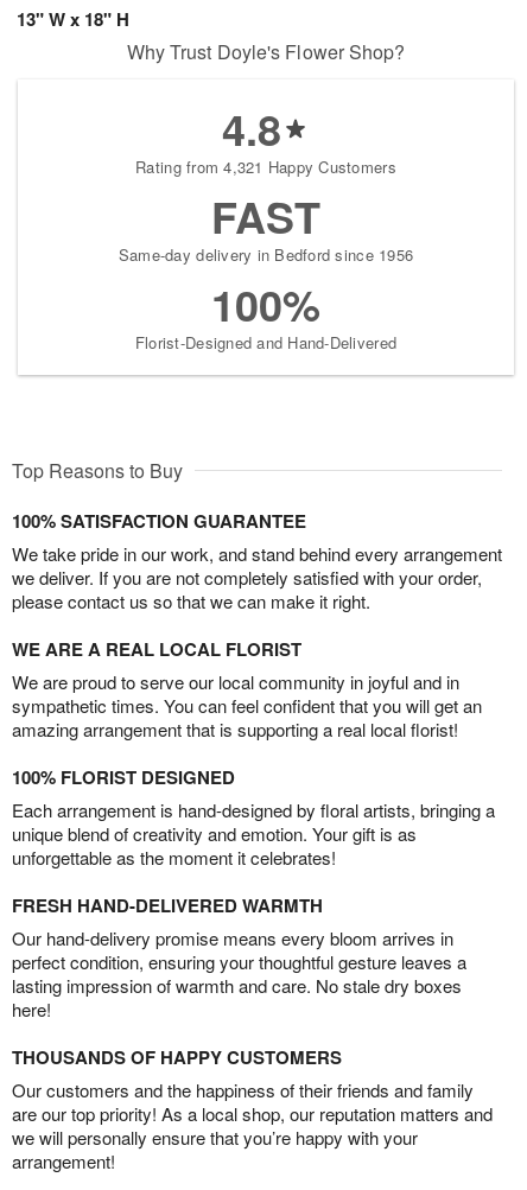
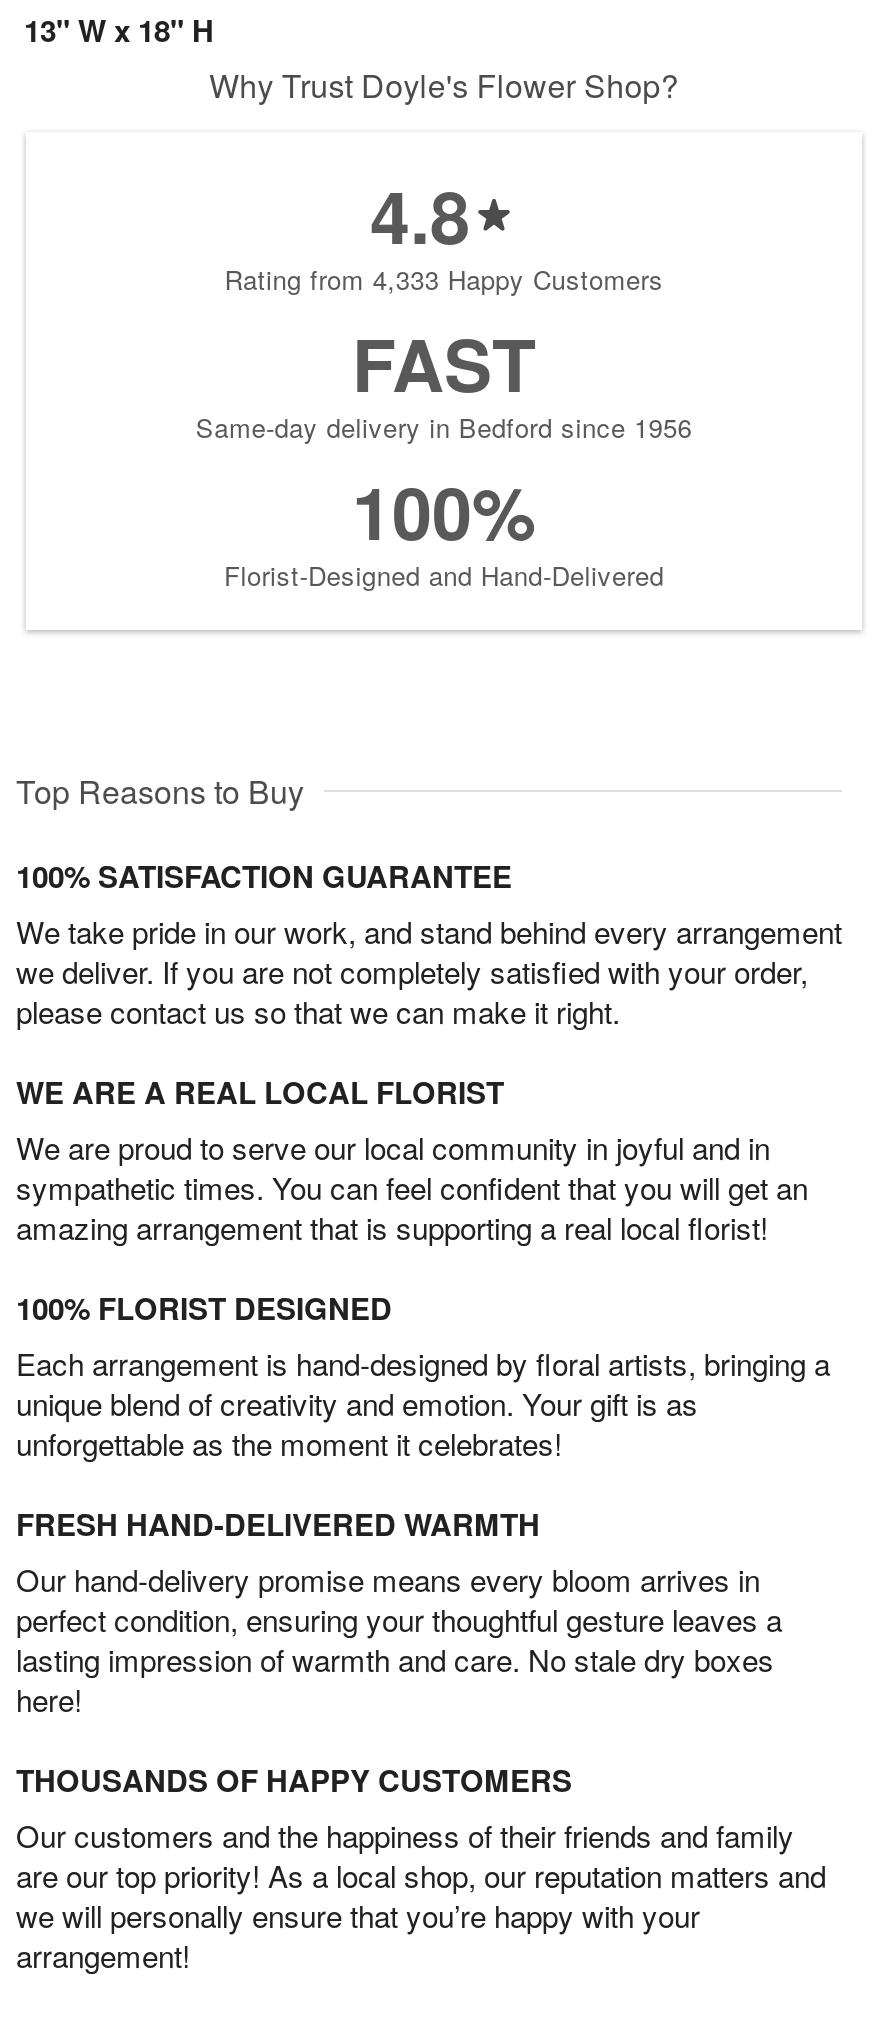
[136,156,396,178] Rating from 4,321 Happy Customers -> [224,261,664,299] Rating from 4,333 Happy Customers

